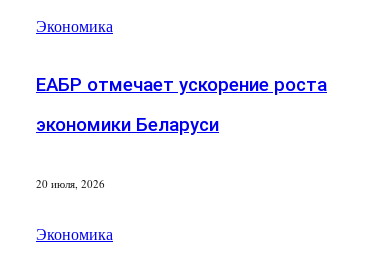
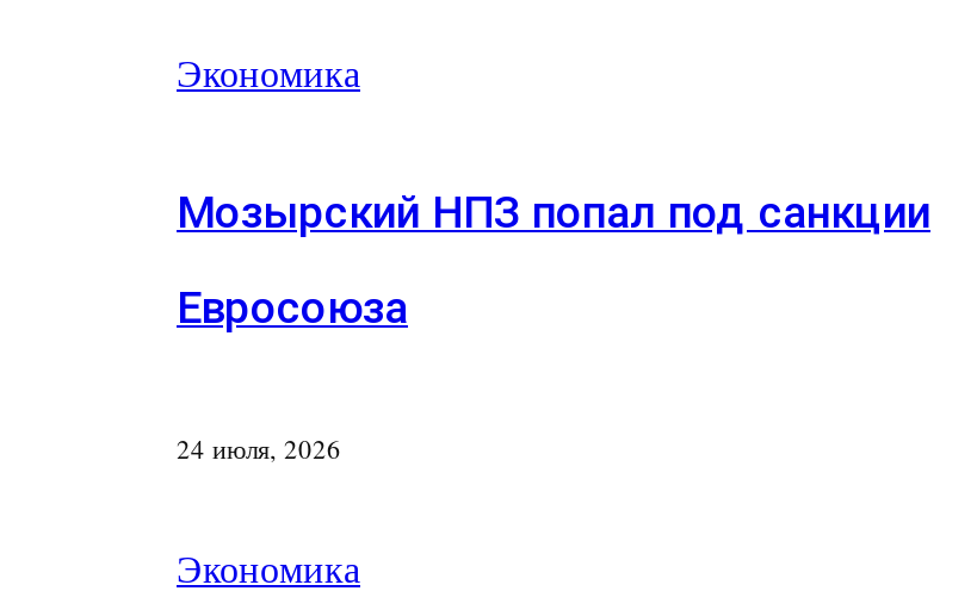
[36,74,327,96] ЕАБР отмечает ускорение роста -> [177,187,930,239] Мозырский НПЗ попал под санкции
[36,114,219,136] экономики Беларуси -> [177,282,408,335] Евросоюза
[36,176,105,191] 20 июля, 2026 -> [177,429,341,465] 24 июля, 2026

